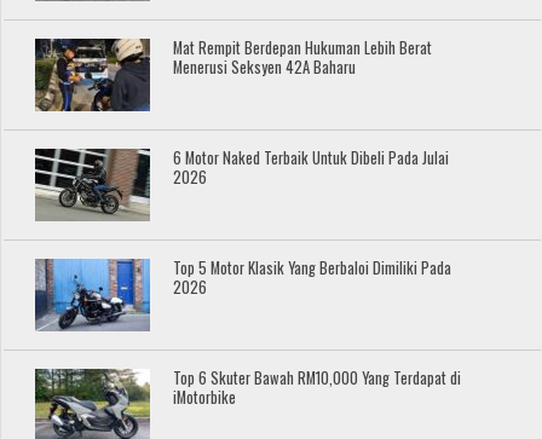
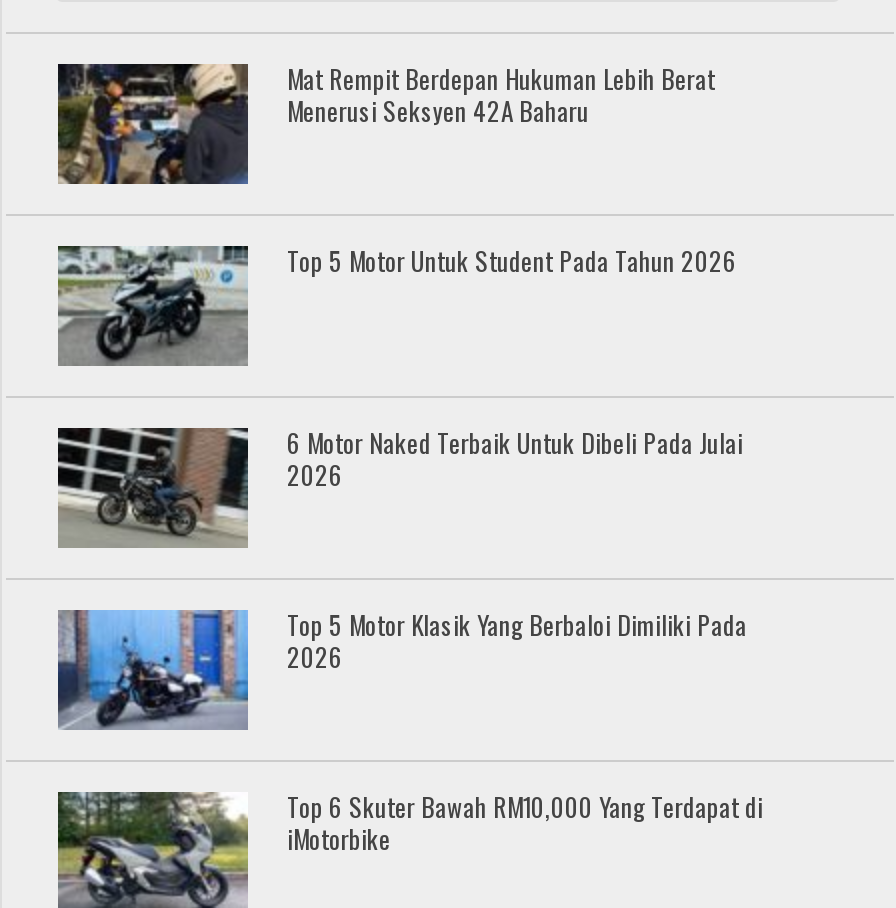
none -> [58,242,737,362] [image] | Top 5 Motor Untuk Student Pada Tahun 2026

